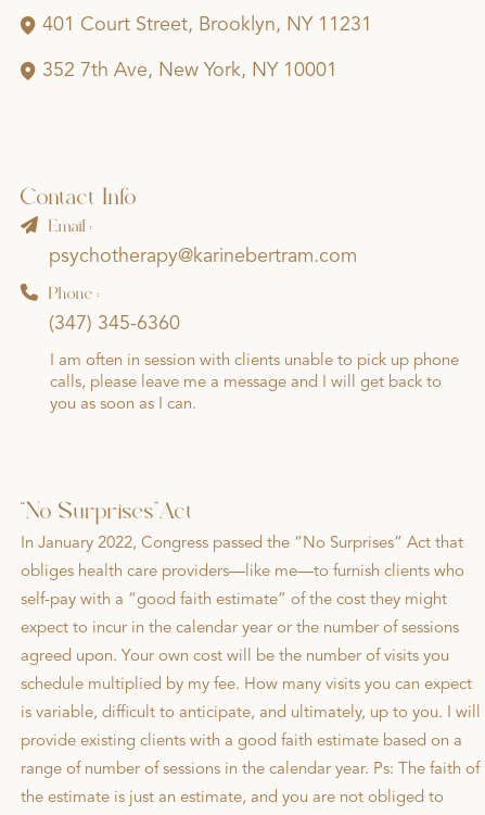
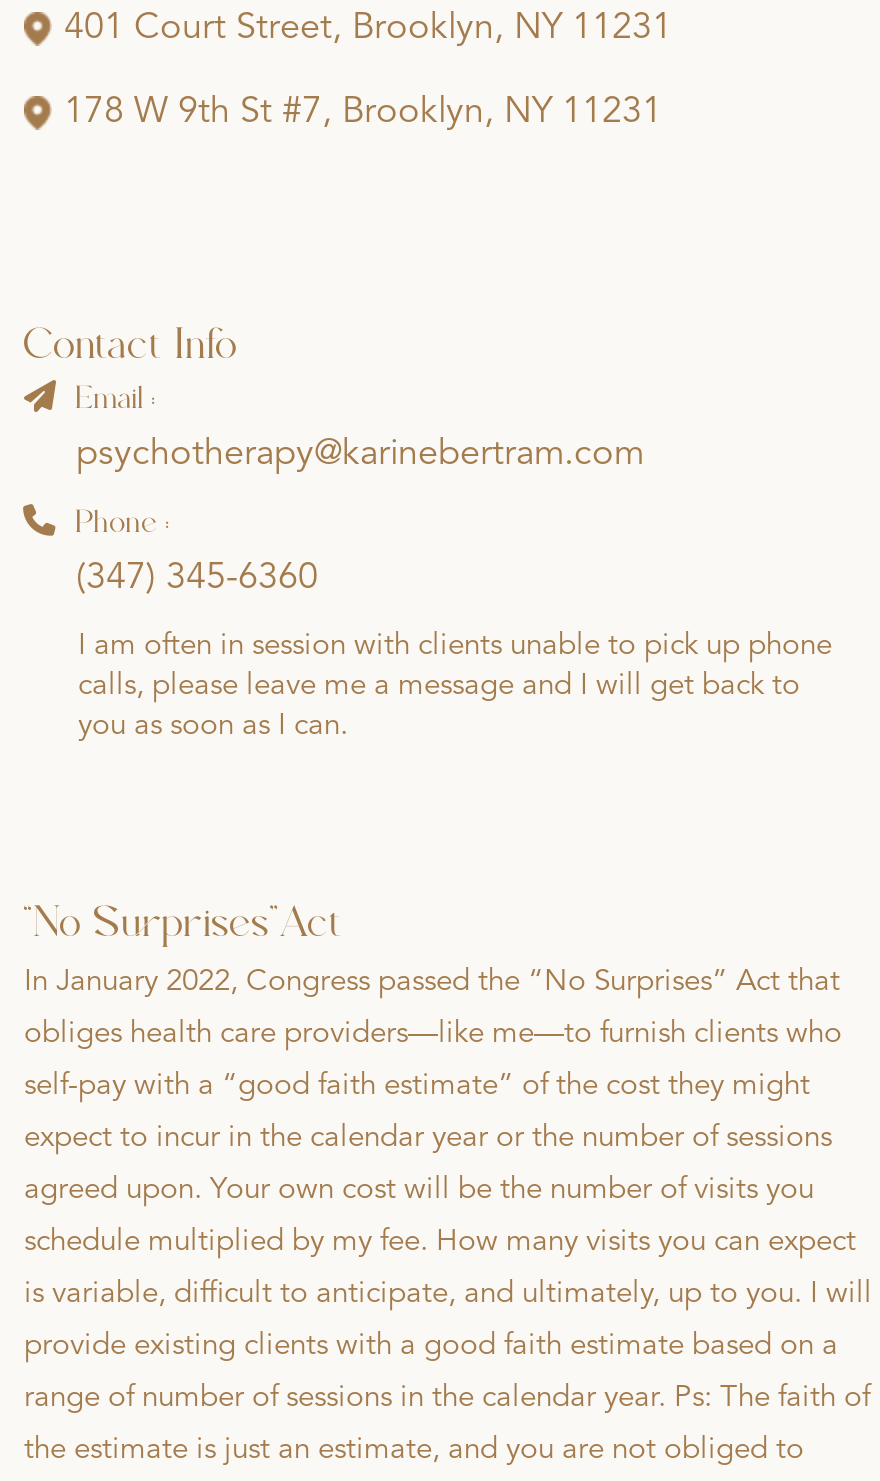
[42,61,337,81] 352 7th Ave, New York, NY 10001 -> [64,95,662,131] 178 W 9th St #7, Brooklyn, NY 11231

